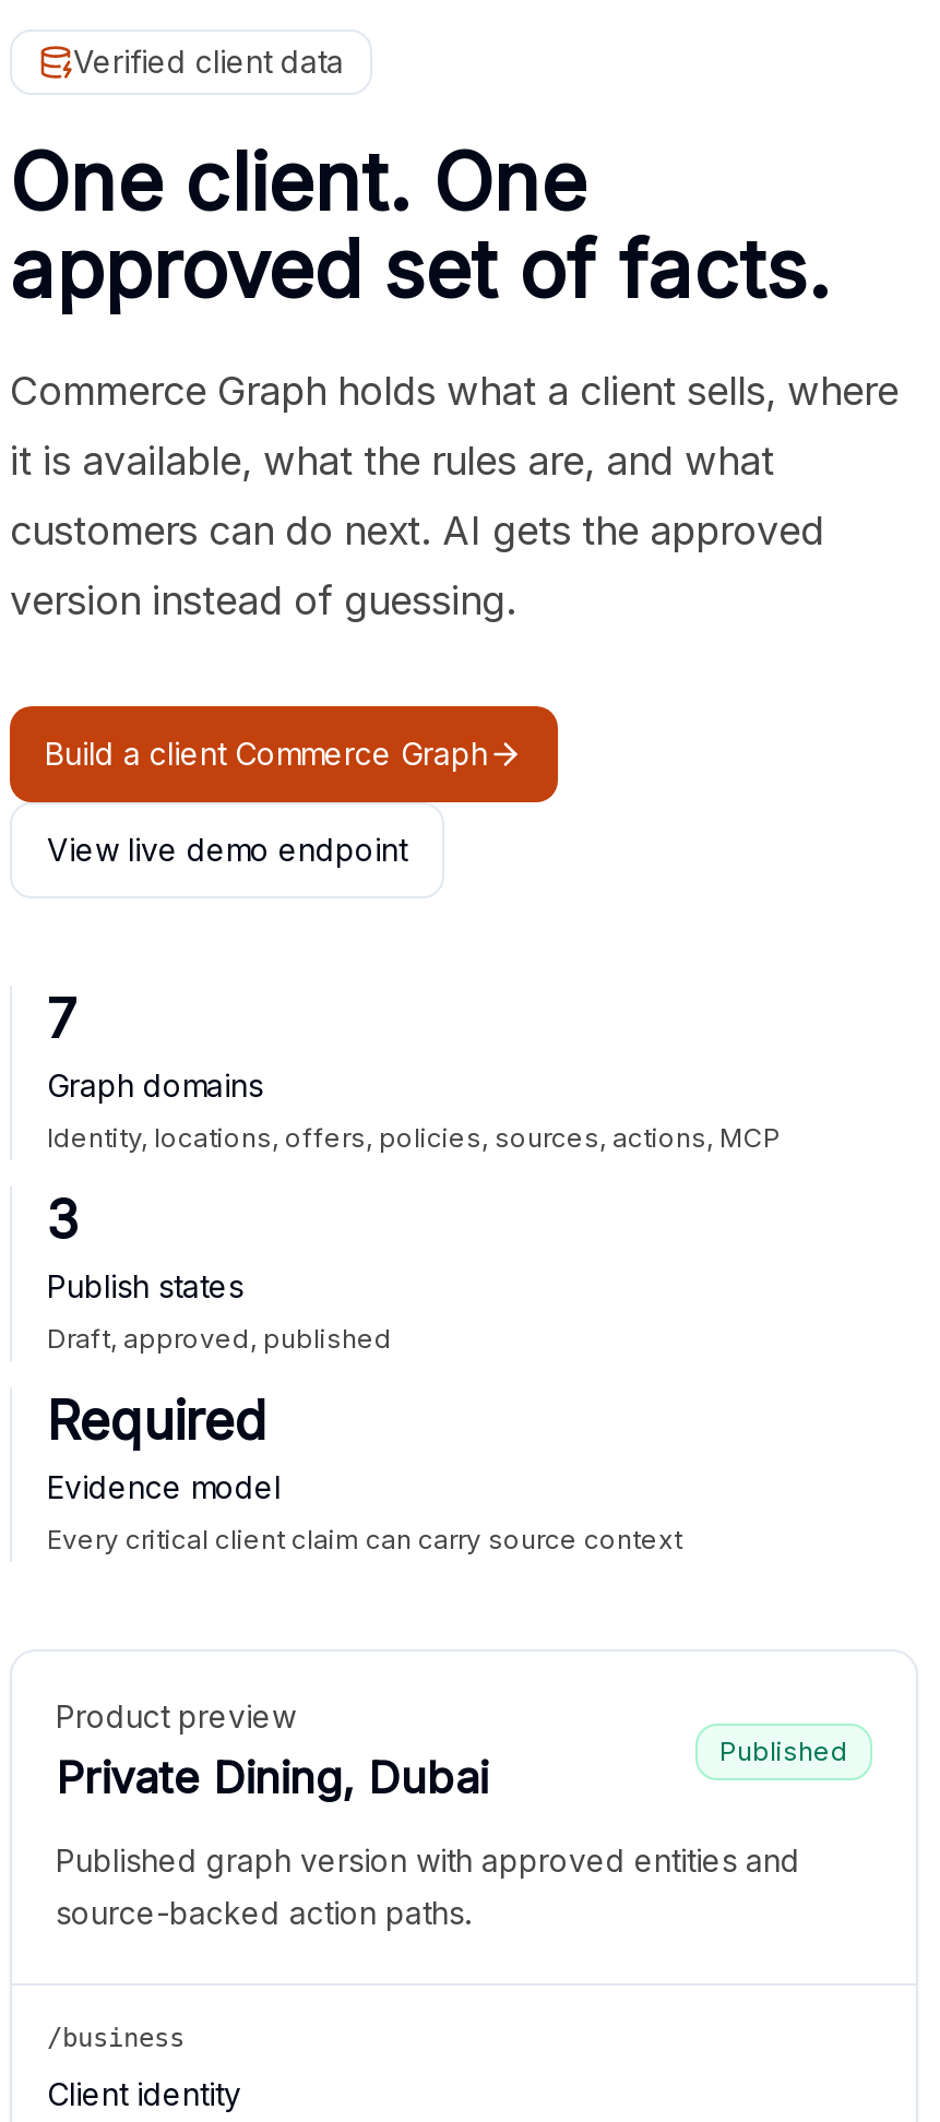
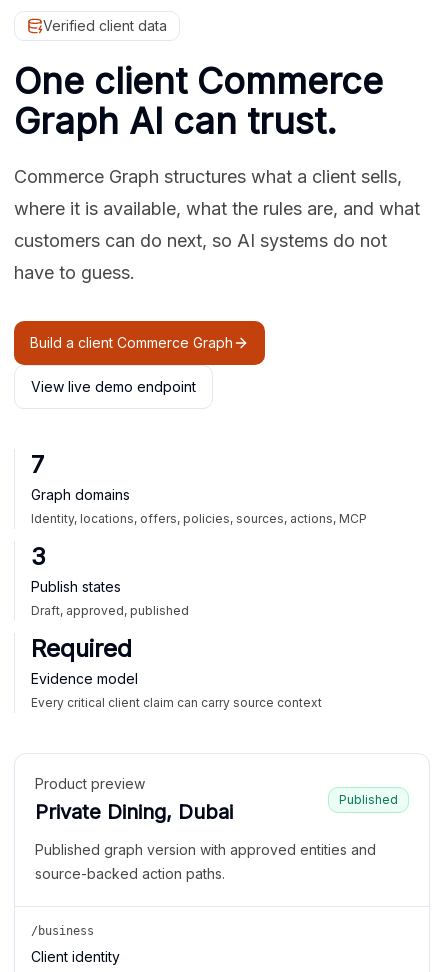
[10,134,831,318] One client. One | approved set of facts. -> [14,59,383,143] One client Commerce | Graph AI can trust.
[10,368,899,414] Commerce Graph holds what a client sells, where -> [14,166,402,187] Commerce Graph structures what a client sells,
[10,438,774,484] it is available, what the rules are, and what -> [14,198,420,219] where it is available, what the rules are, and what
[10,508,824,553] customers can do next. AI gets the approved -> [14,230,387,251] customers can do next, so AI systems do not
[10,577,516,623] version instead of guessing. -> [14,262,135,283] have to guess.

